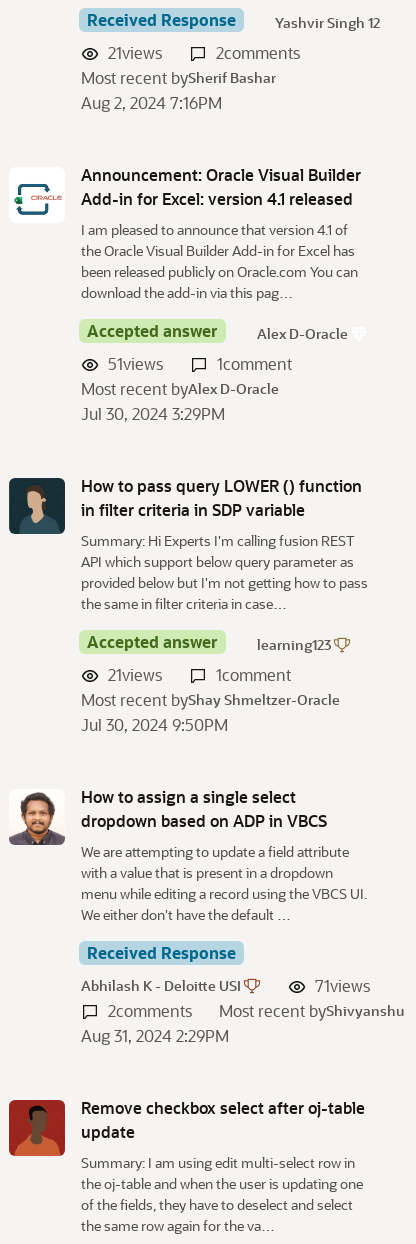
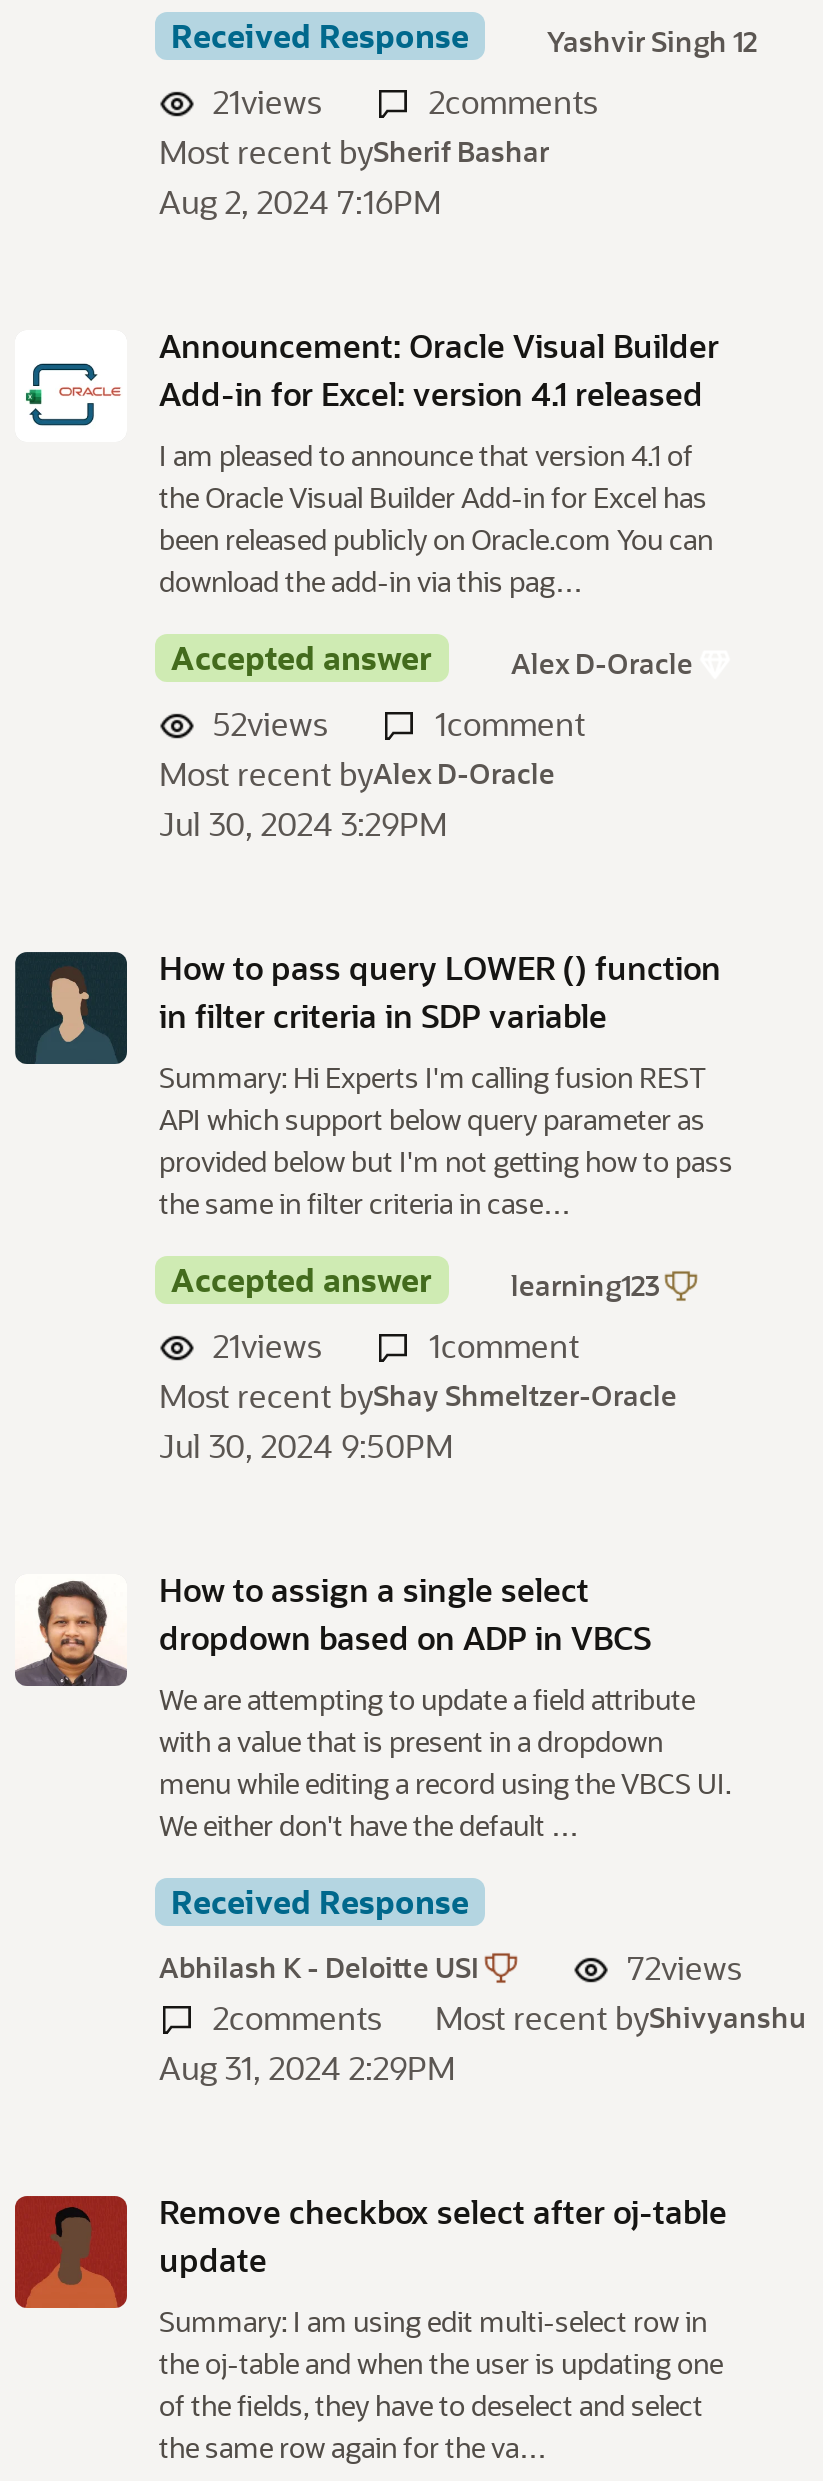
[108,352,163,373] 51views -> [213,701,327,743] 52views
[315,974,370,995] 71views -> [627,1945,741,1987] 72views

